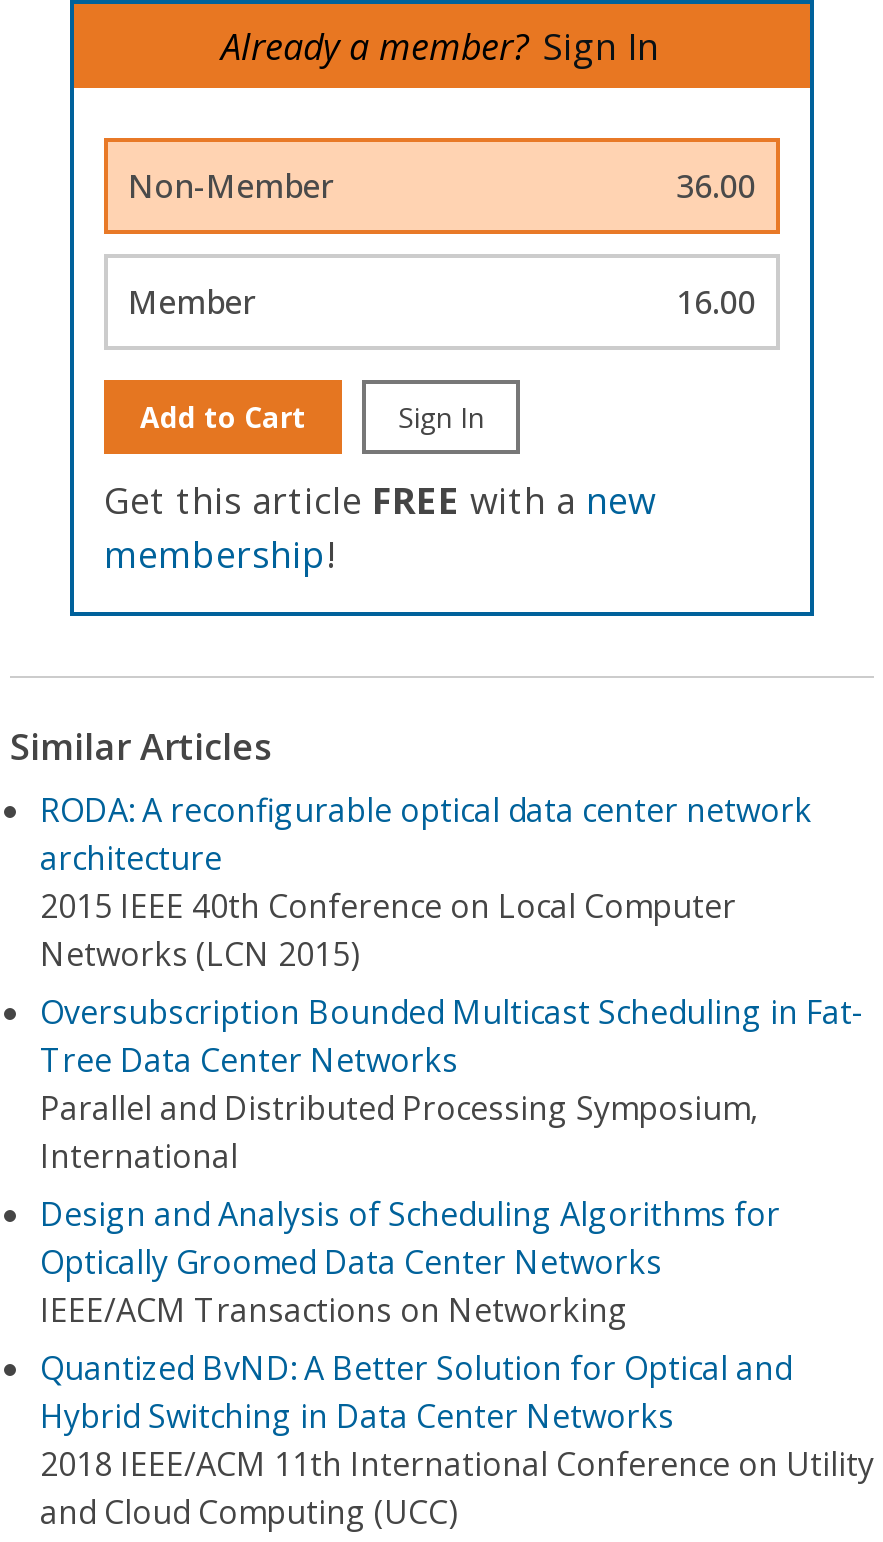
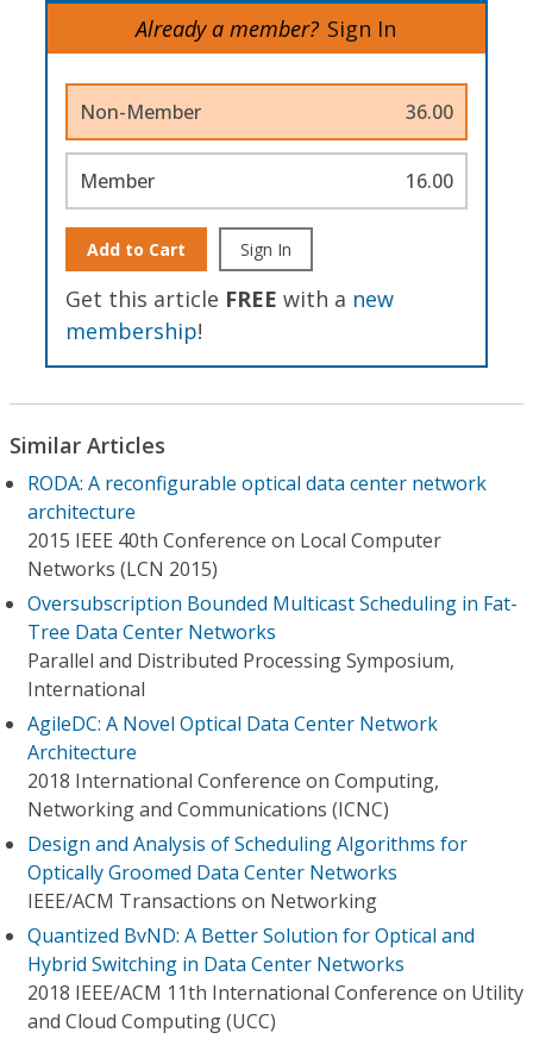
none -> [27,711,439,822] AgileDC: A Novel Optical Data Center Network | Architecture | 2018 International Conference on Computing, | Networking and Communications (ICNC)

